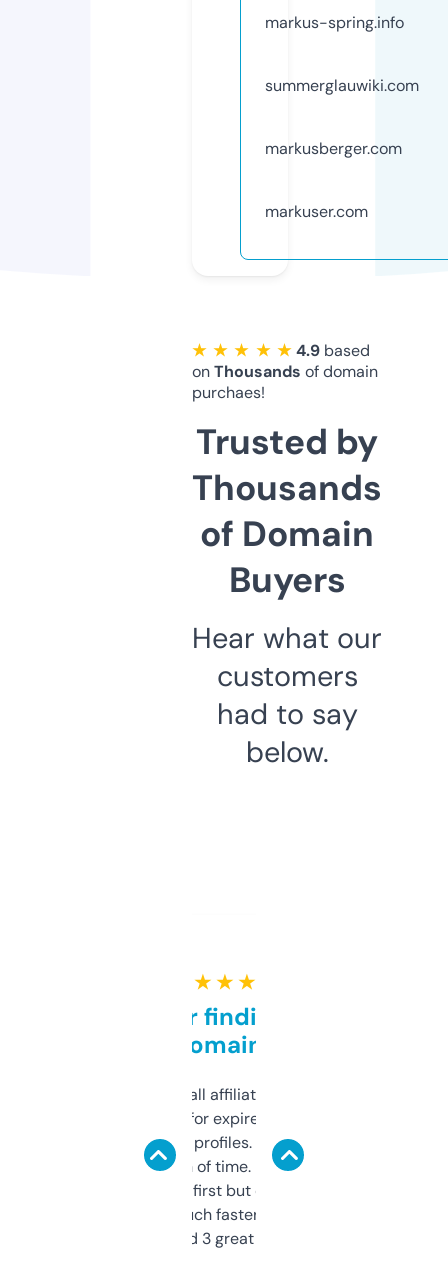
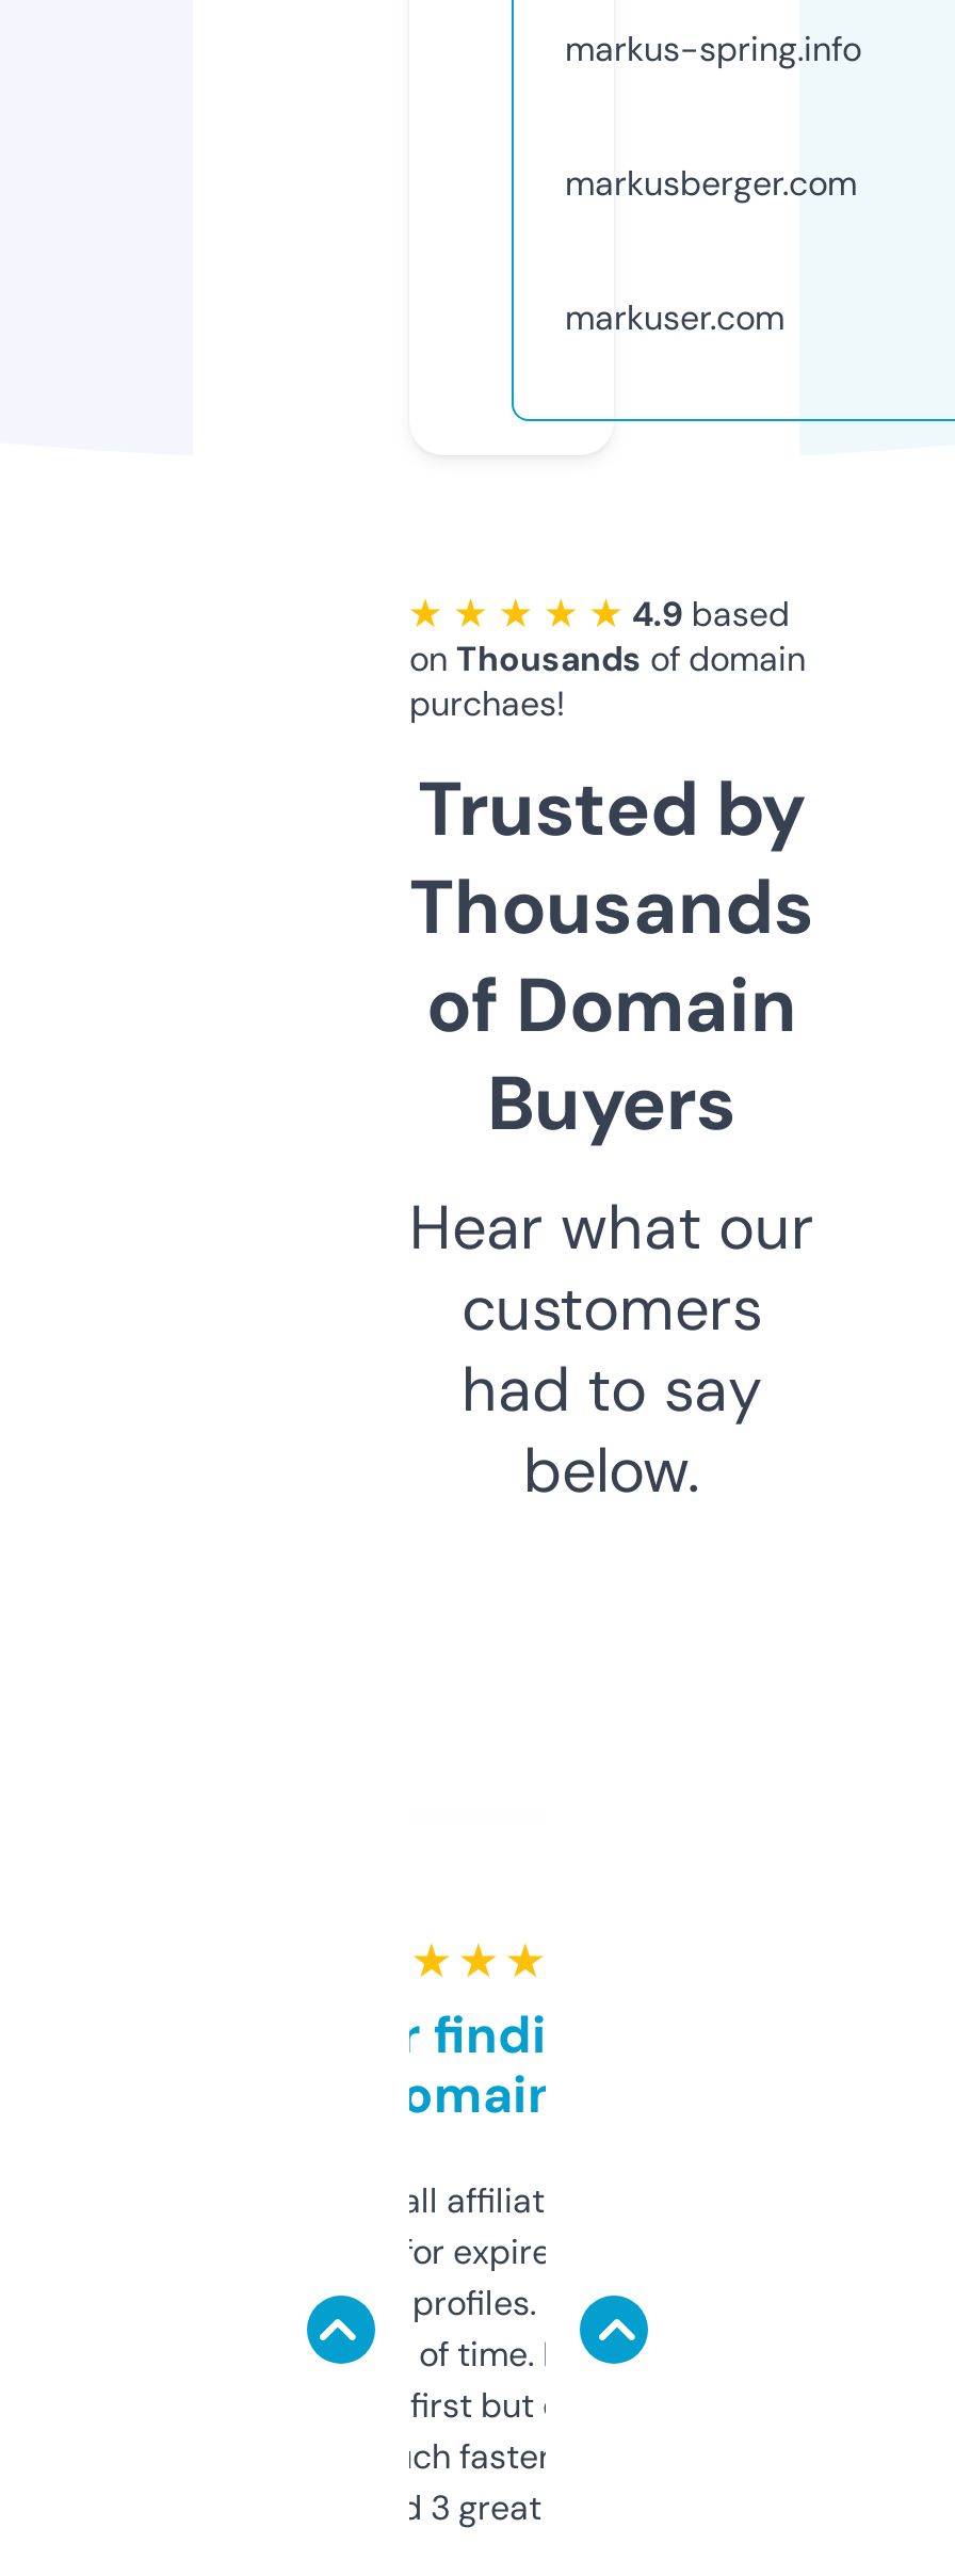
[265,75,419,96] summerglauwiki.com -> none

